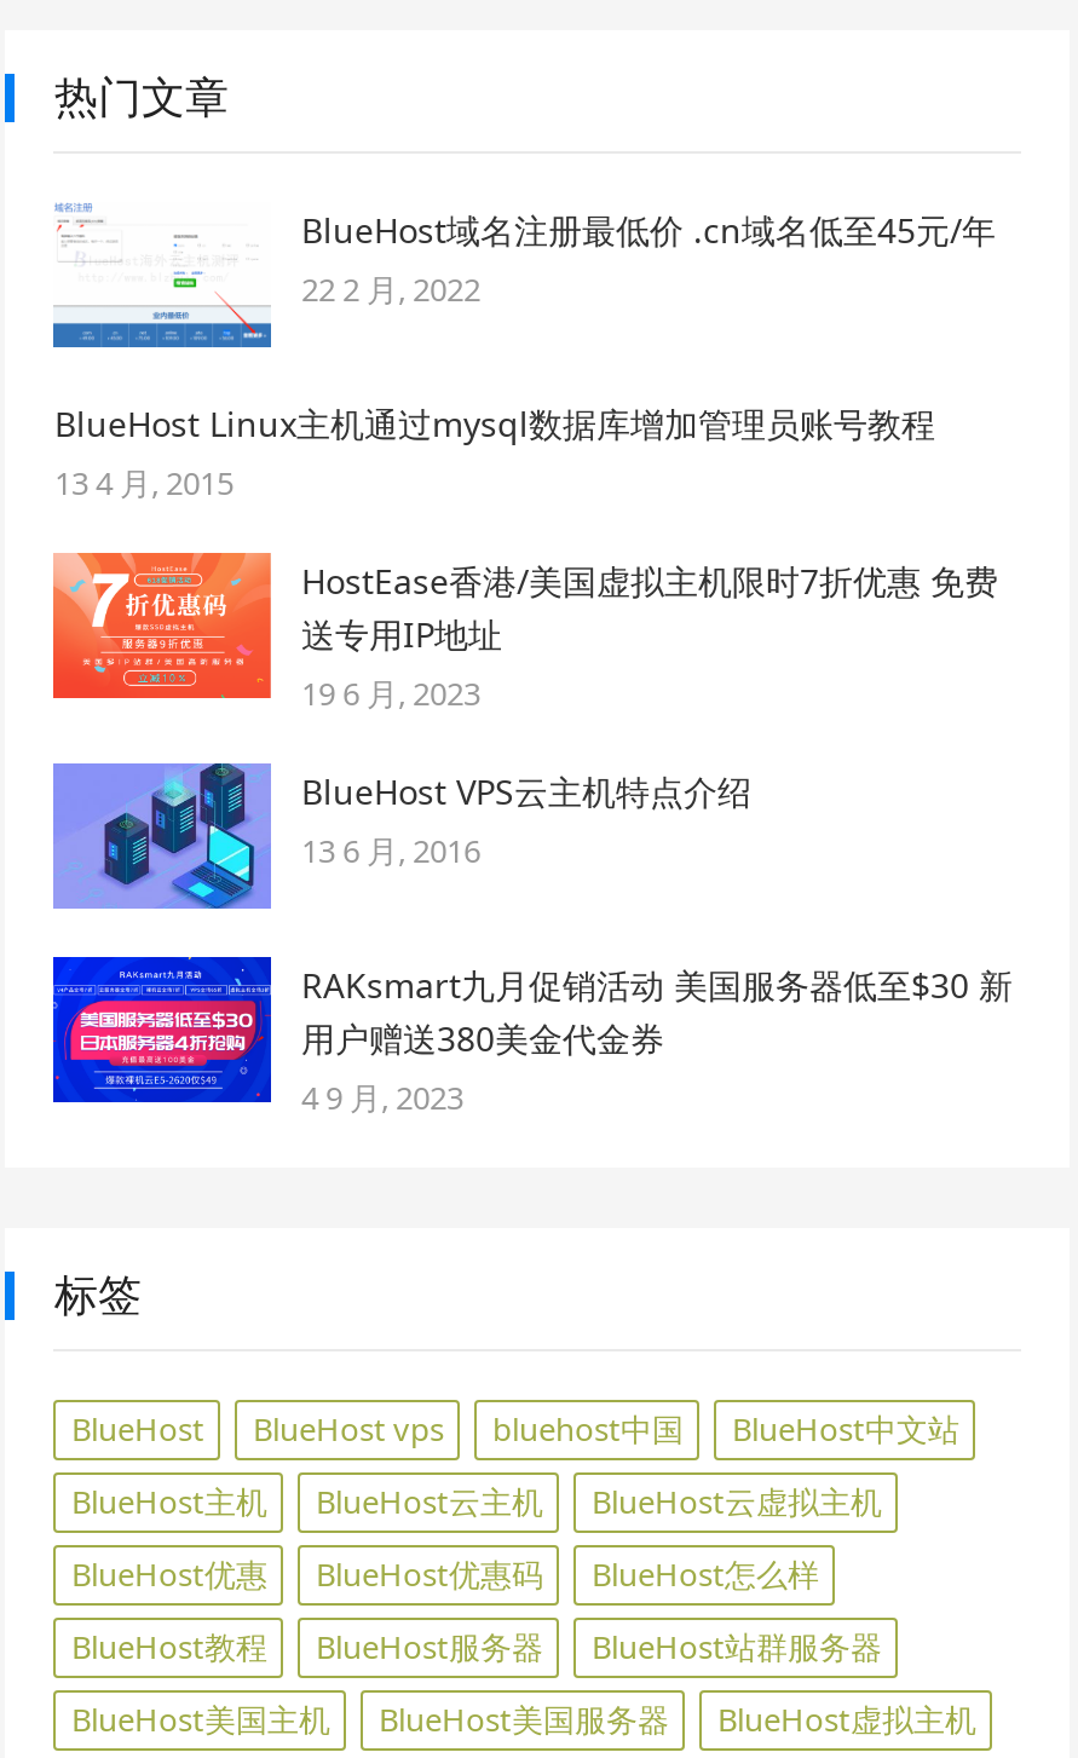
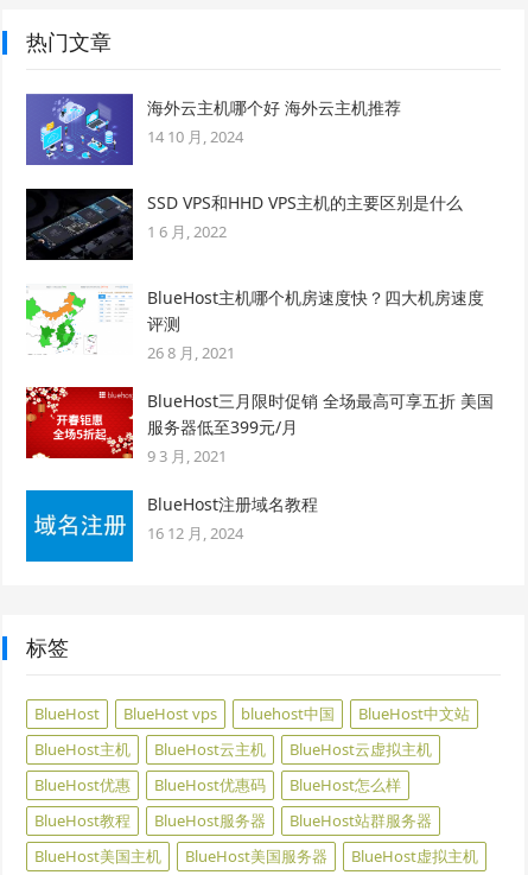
[53,202,996,347] [image] | BlueHost域名注册最低价 .cn域名低至45元/年 | 22 2 月, 2022 -> [25,93,402,165] [image] | 海外云主机哪个好 海外云主机推荐 | 14 10 月, 2024
[54,400,935,504] BlueHost Linux主机通过mysql数据库增加管理员账号教程 | 13 4 月, 2015 -> [148,191,463,242] SSD VPS和HHD VPS主机的主要区别是什么 | 1 6 月, 2022
[51,551,998,715] [image] | HostEase香港/美国虚拟主机限时7折优惠 免费 | 送专用IP地址 | 19 6 月, 2023 -> [25,284,485,363] [image] | BlueHost主机哪个机房速度快？四大机房速度 | 评测 | 26 8 月, 2021
[51,761,751,911] [image] | BlueHost VPS云主机特点介绍 | 13 6 月, 2016 -> [25,386,494,466] [image] | BlueHost三月限时促销 全场最高可享五折 美国 | 服务器低至399元/月 | 9 3 月, 2021
[51,955,1013,1119] [image] | RAKsmart九月促销活动 美国服务器低至$30 新 | 用户赠送380美金代金券 | 4 9 月, 2023 -> [25,482,319,563] [image] | BlueHost注册域名教程 | 16 12 月, 2024

